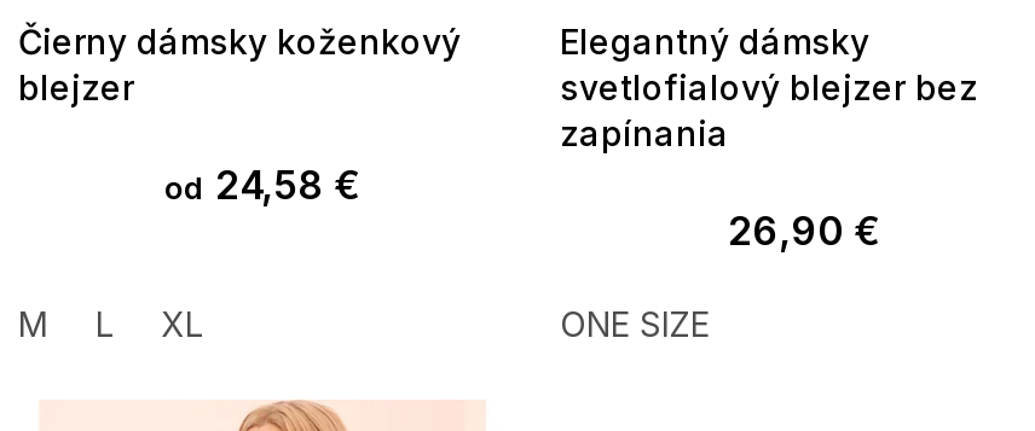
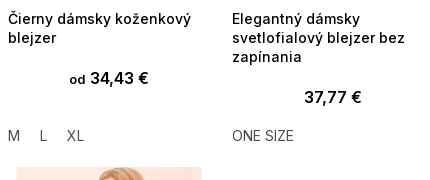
[164,161,360,209] od 24,58 € -> [69,68,149,88] od 34,43 €
[728,207,880,255] 26,90 € -> [304,87,362,107] 37,77 €

